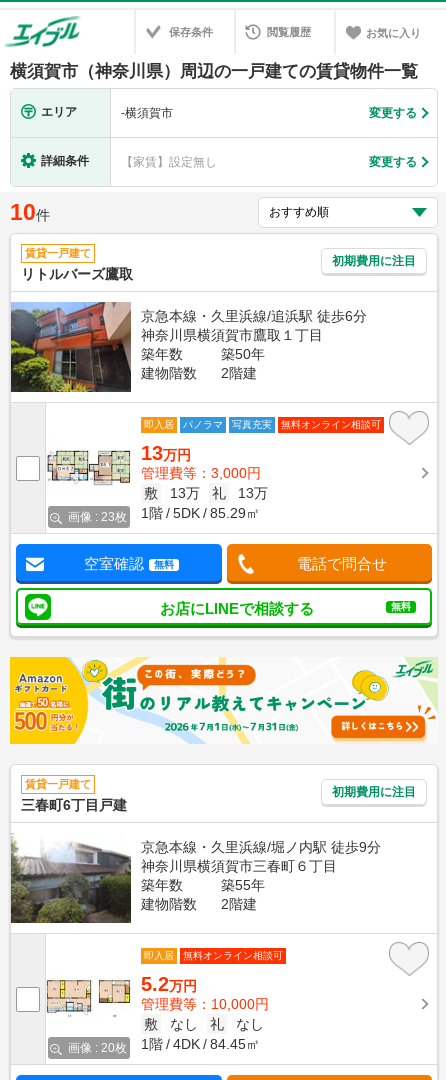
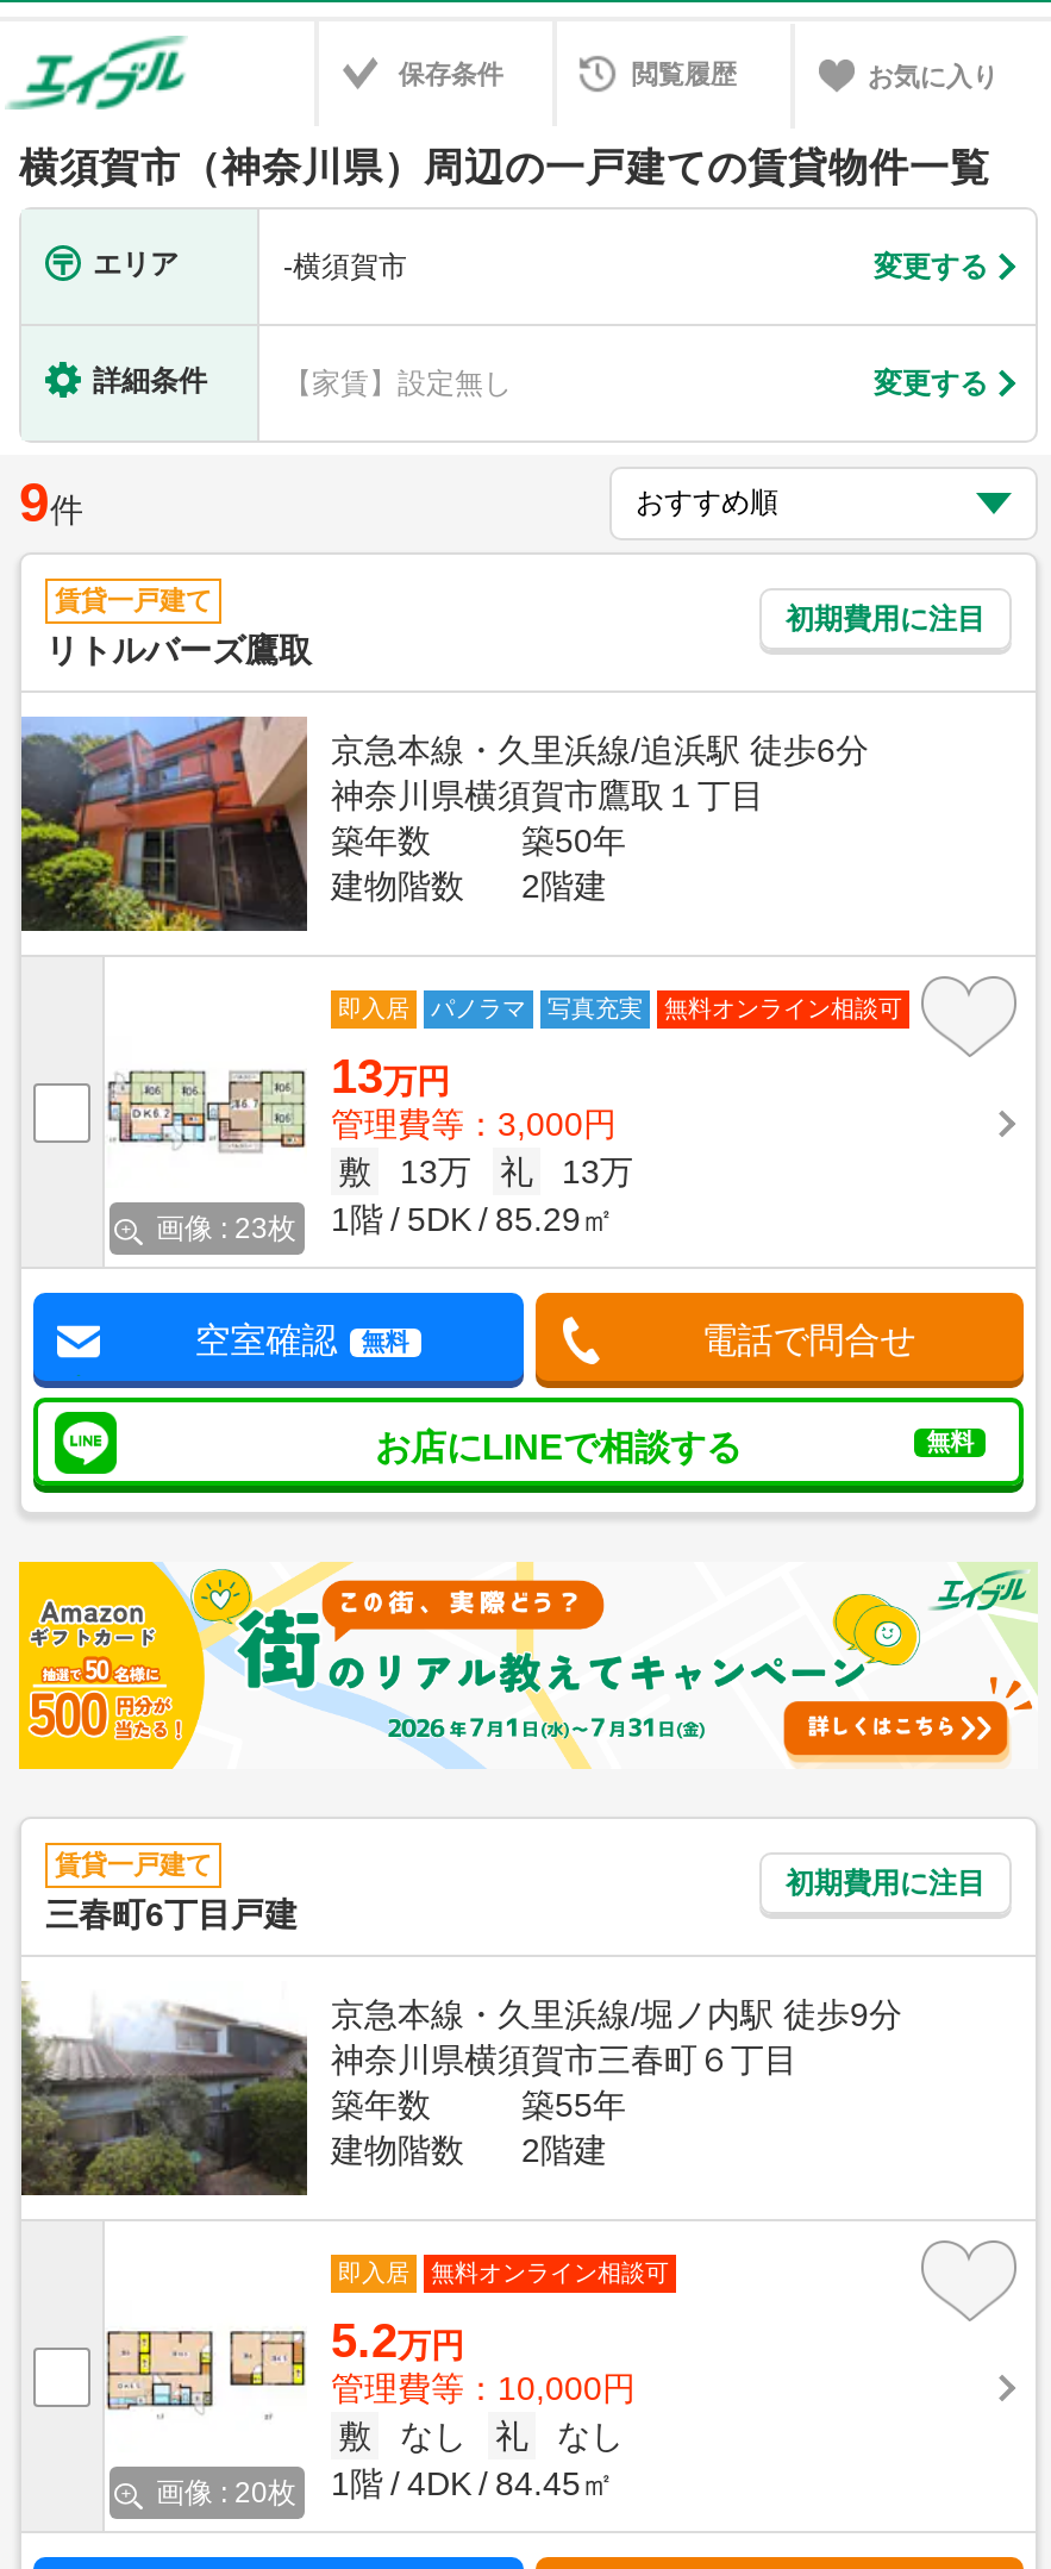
[10,199,50,225] 10件 -> [19,471,83,533] 9件

